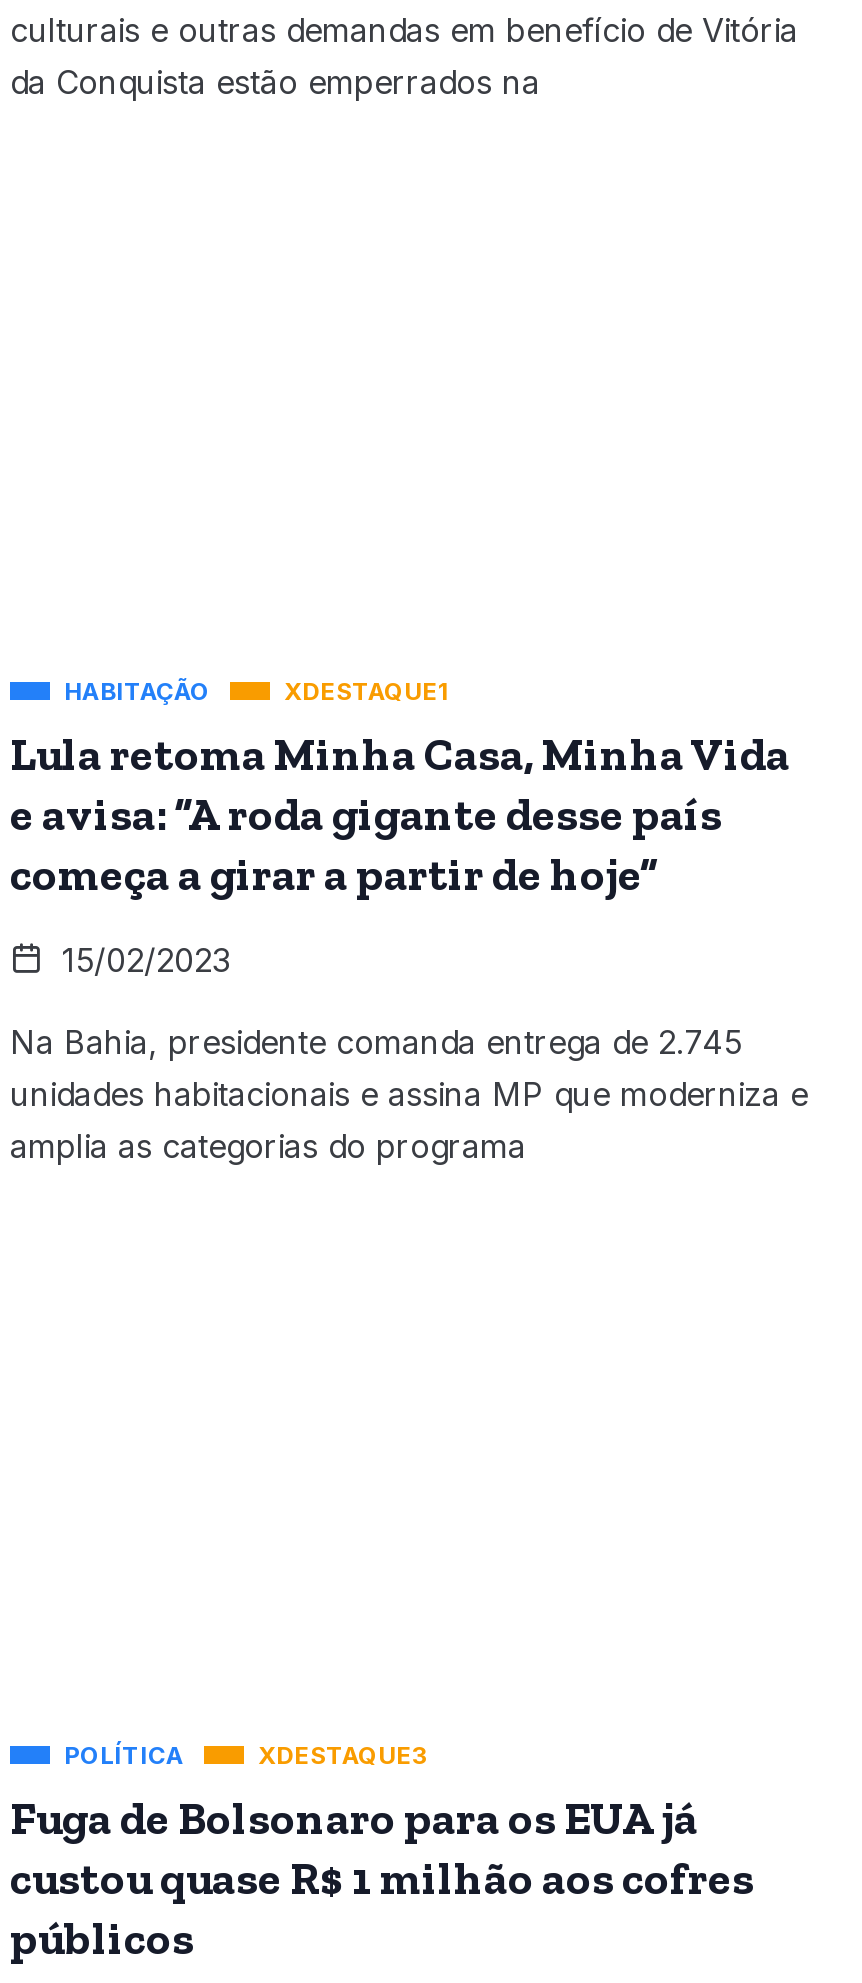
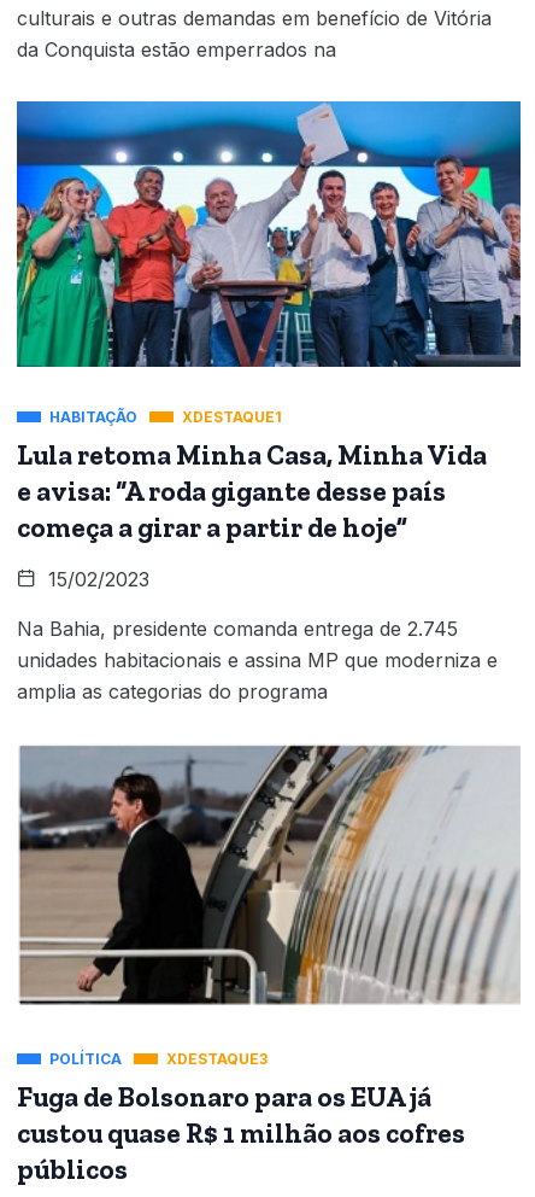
none -> [16,100,522,368] [image]
none -> [18,745,521,1006] [image]

